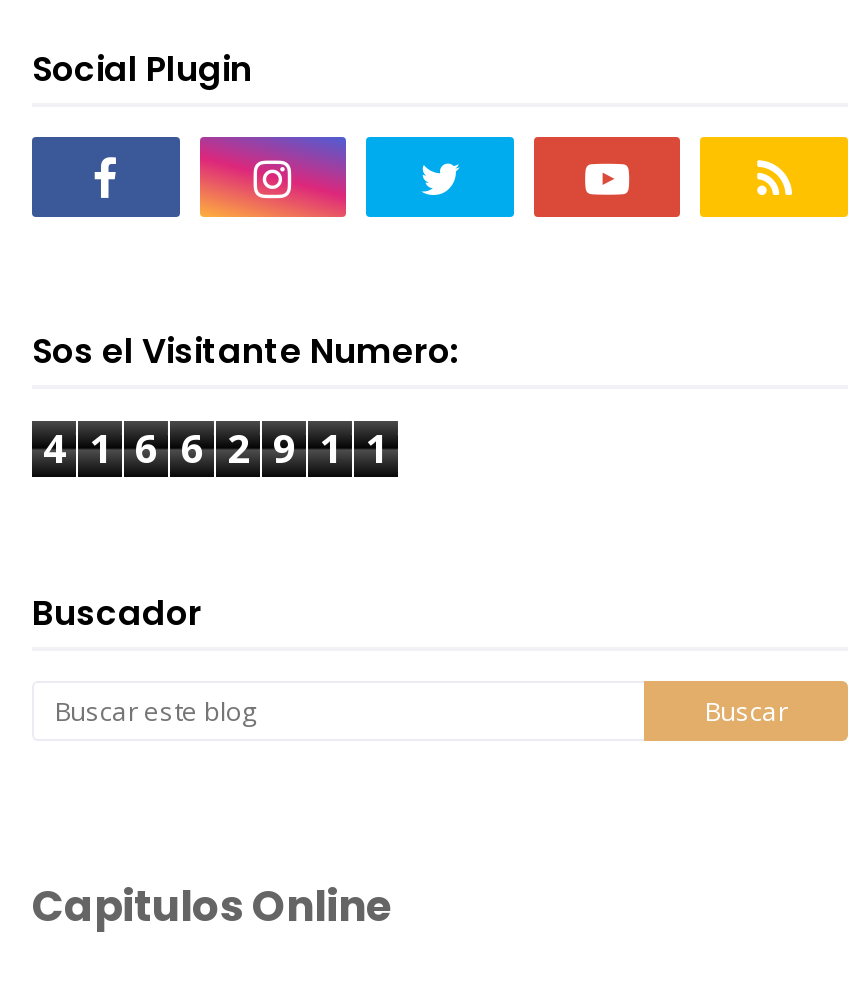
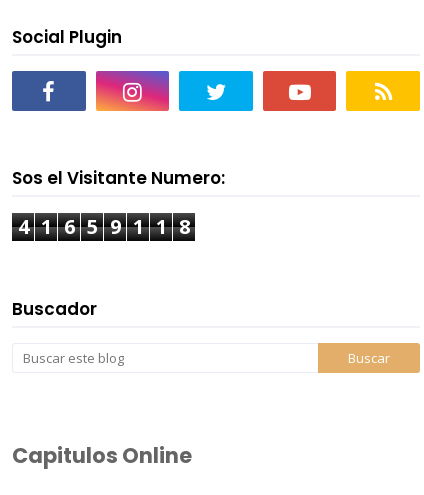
[43,421,387,475] 4 1 6 6 2 9 1 1 -> [17,213,189,240] 4 1 6 5 9 1 1 8

